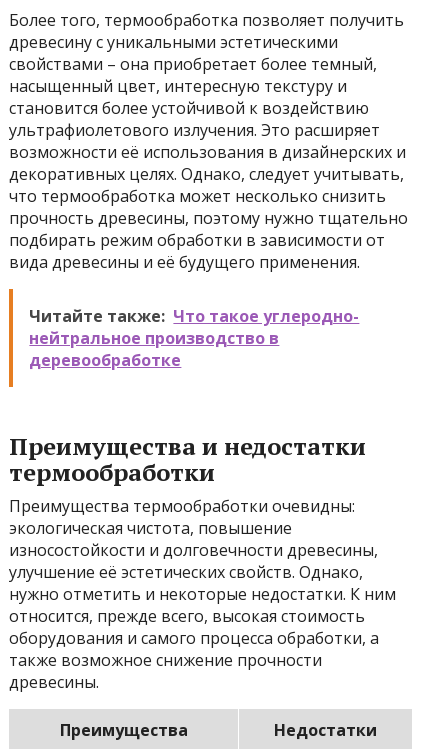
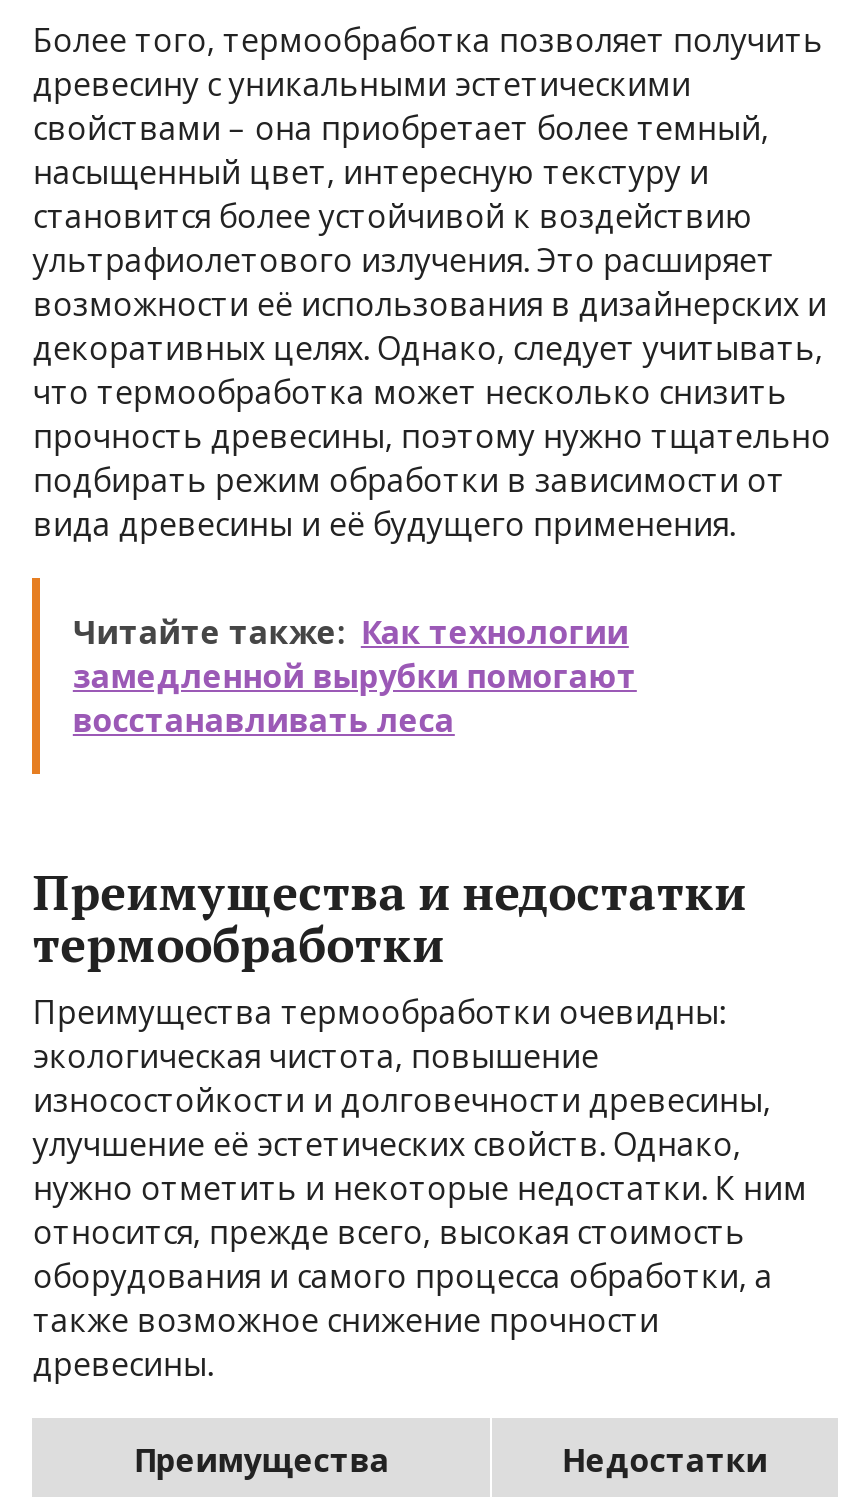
[29,305,359,371] Читайте также: Что такое углеродно- | нейтральное производство в | деревообработке -> [73,611,637,743] Читайте также: Как технологии | замедленной вырубки помогают | восстанавливать леса

